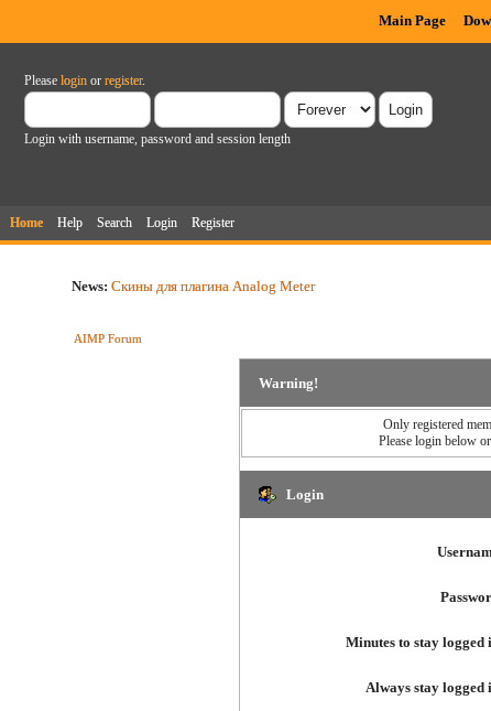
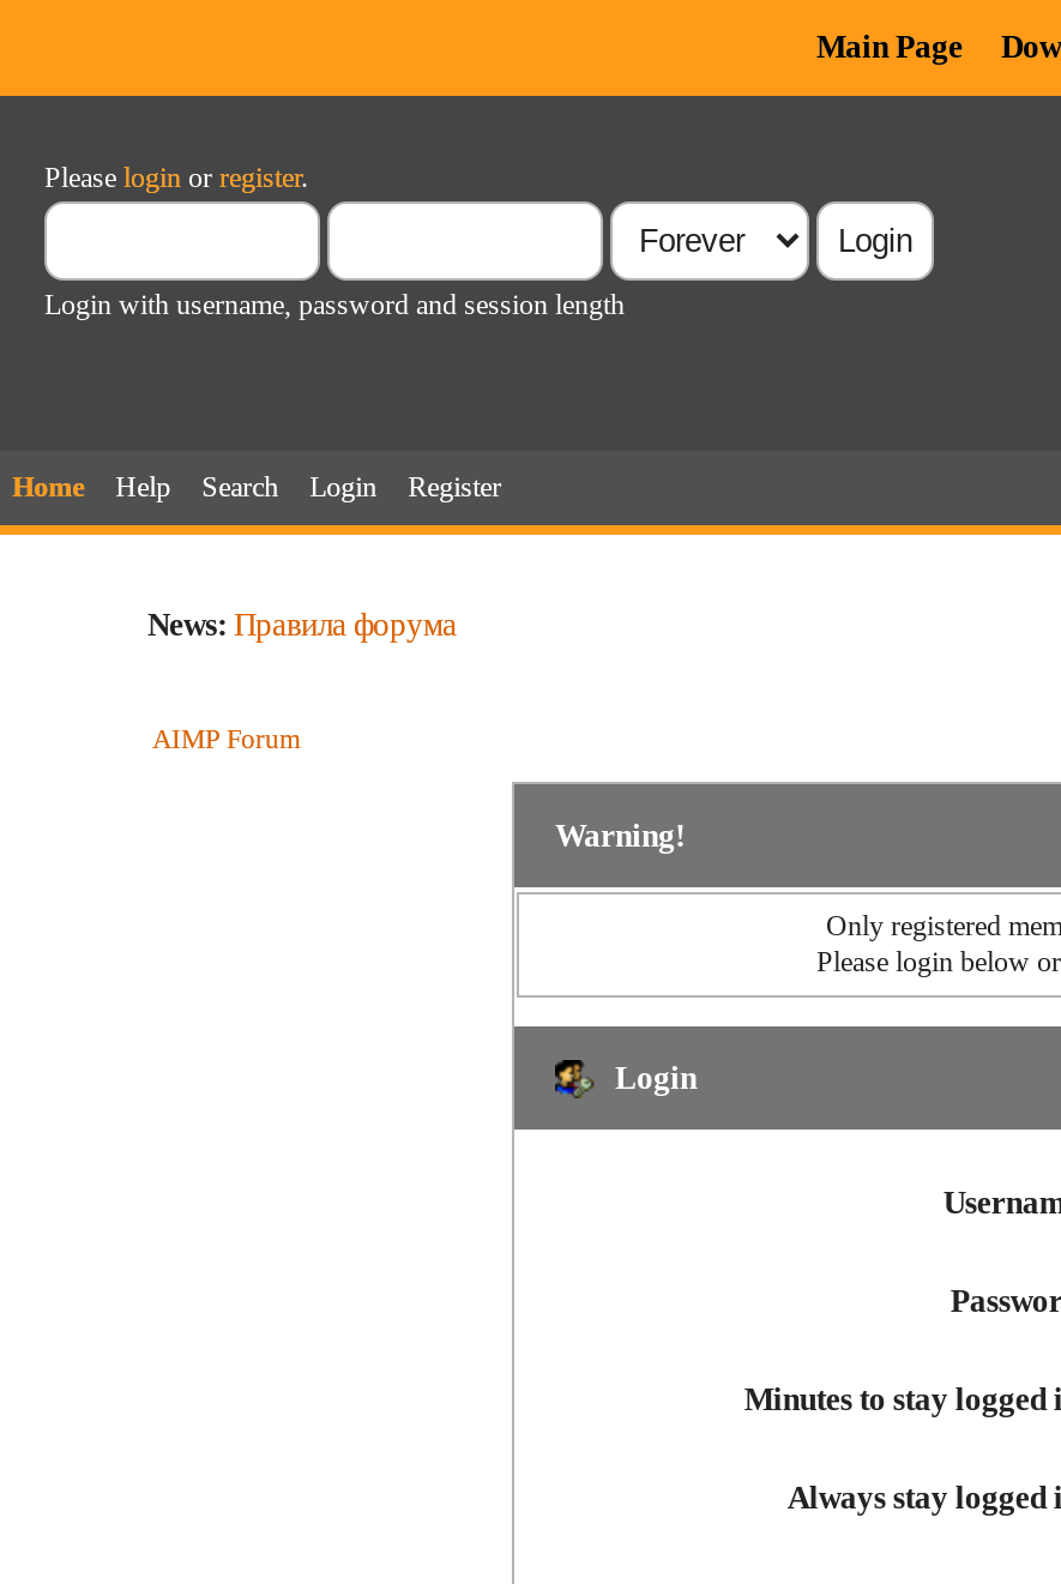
[72,278,315,294] News: Скины для плагина Analog Meter -> [147,607,457,643] News: Правила форума

